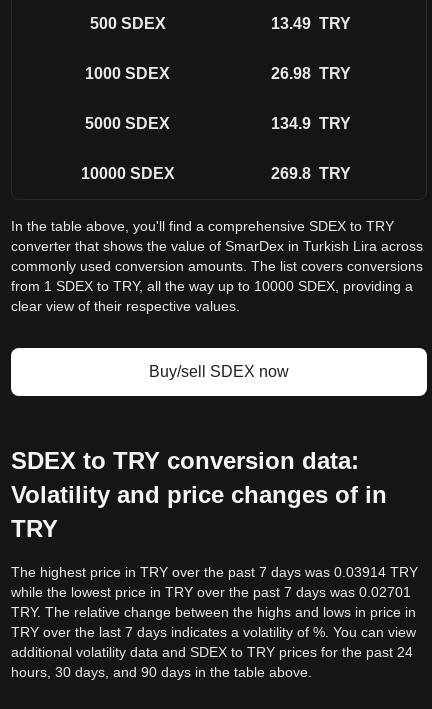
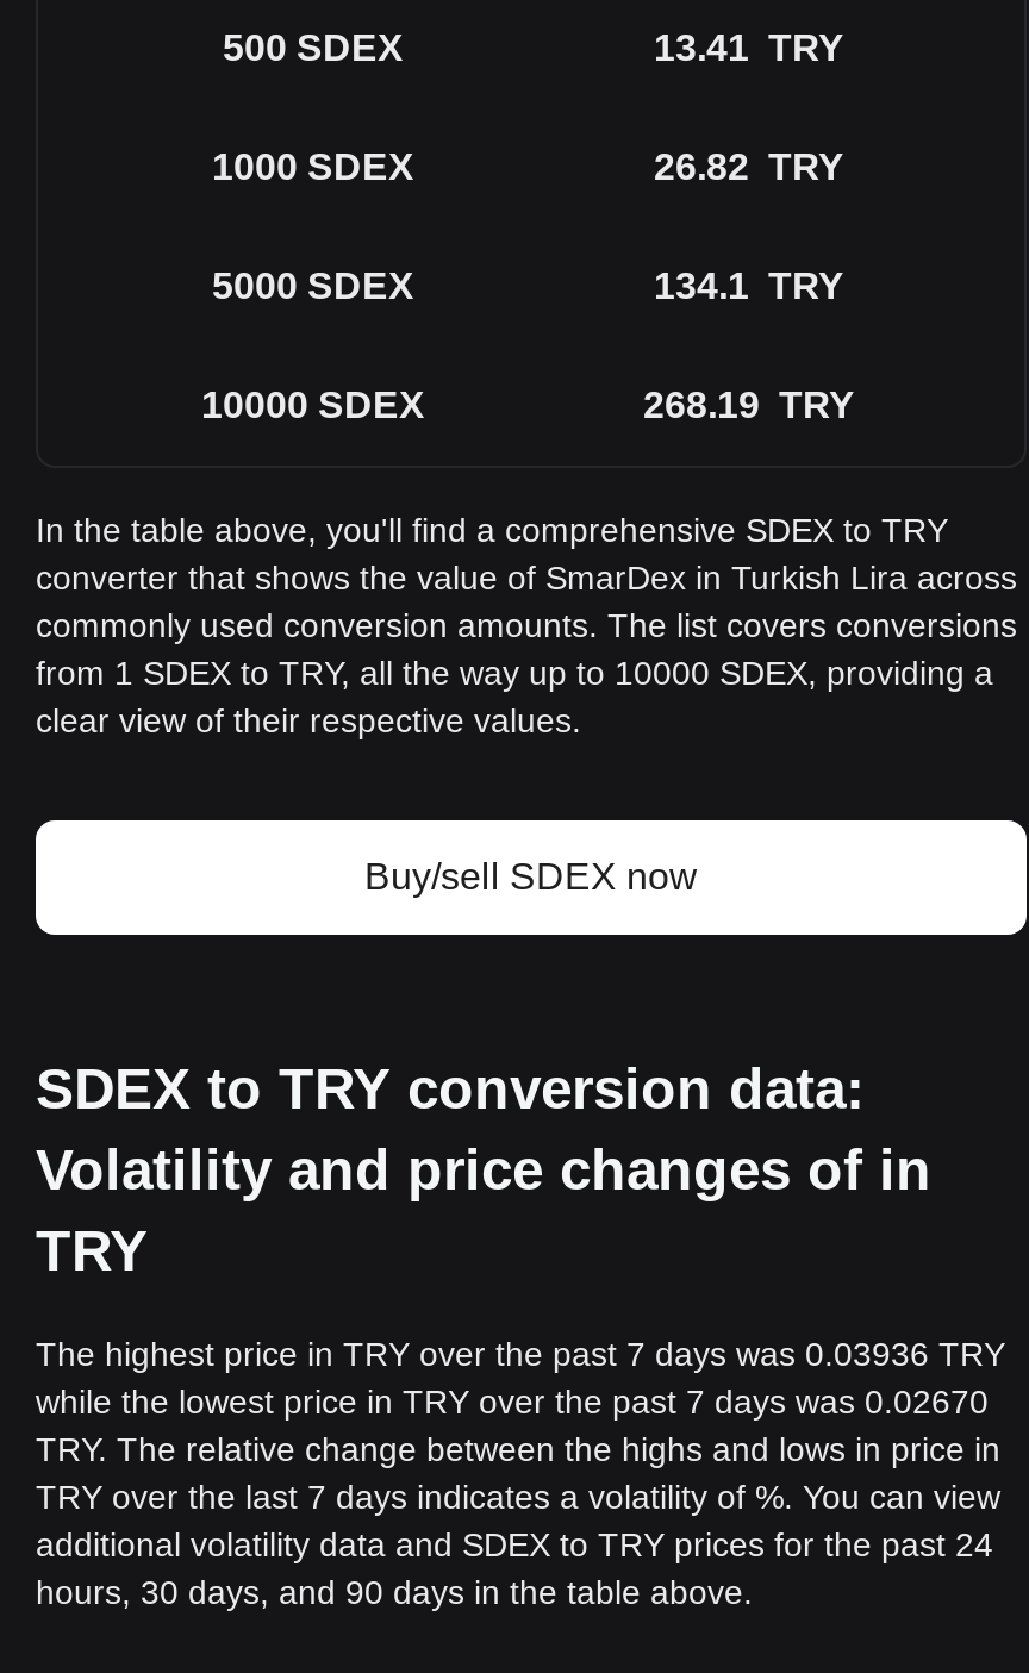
[270,15,350,32] 13.49 TRY -> [654,27,844,68] 13.41 TRY
[270,65,350,82] 26.98 TRY -> [654,146,844,187] 26.82 TRY
[270,115,350,132] 134.9 TRY -> [654,266,844,306] 134.1 TRY
[270,165,350,182] 269.8 TRY -> [643,385,855,425] 268.19 TRY
[11,564,418,580] The highest price in TRY over the past 7 days was 0.03914 TRY -> [36,1335,1005,1373] The highest price in TRY over the past 7 days was 0.03936 TRY
[11,584,411,600] while the lowest price in TRY over the past 7 days was 0.02701 -> [36,1382,989,1421] while the lowest price in TRY over the past 7 days was 0.02670

